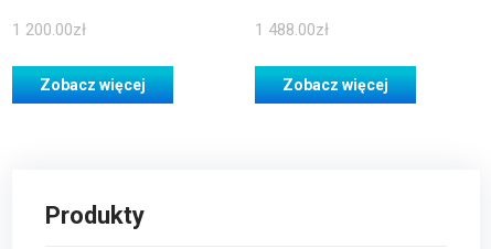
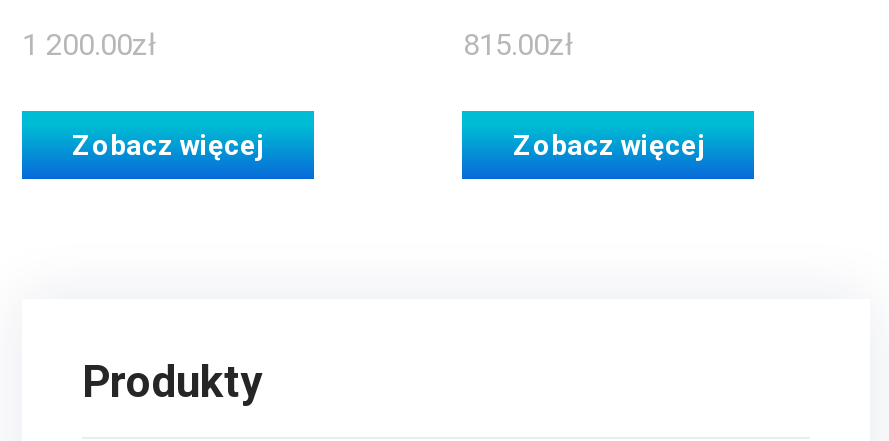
[255,20,329,40] 1 488.00zł -> [463,28,573,64] 815.00zł

